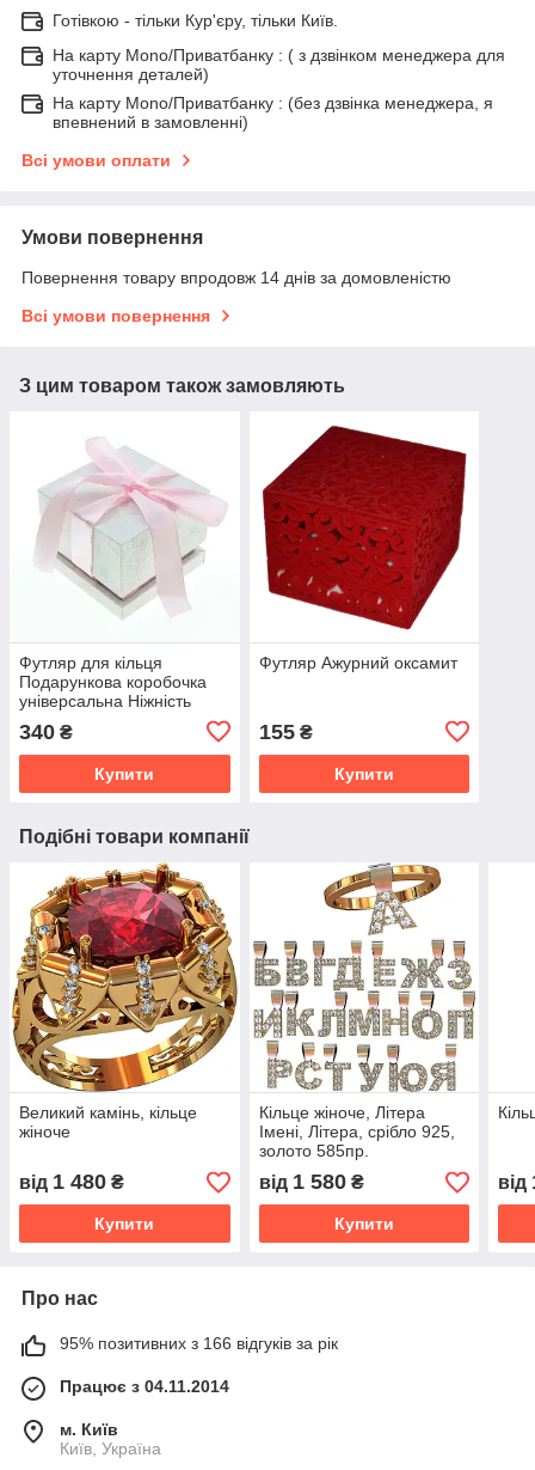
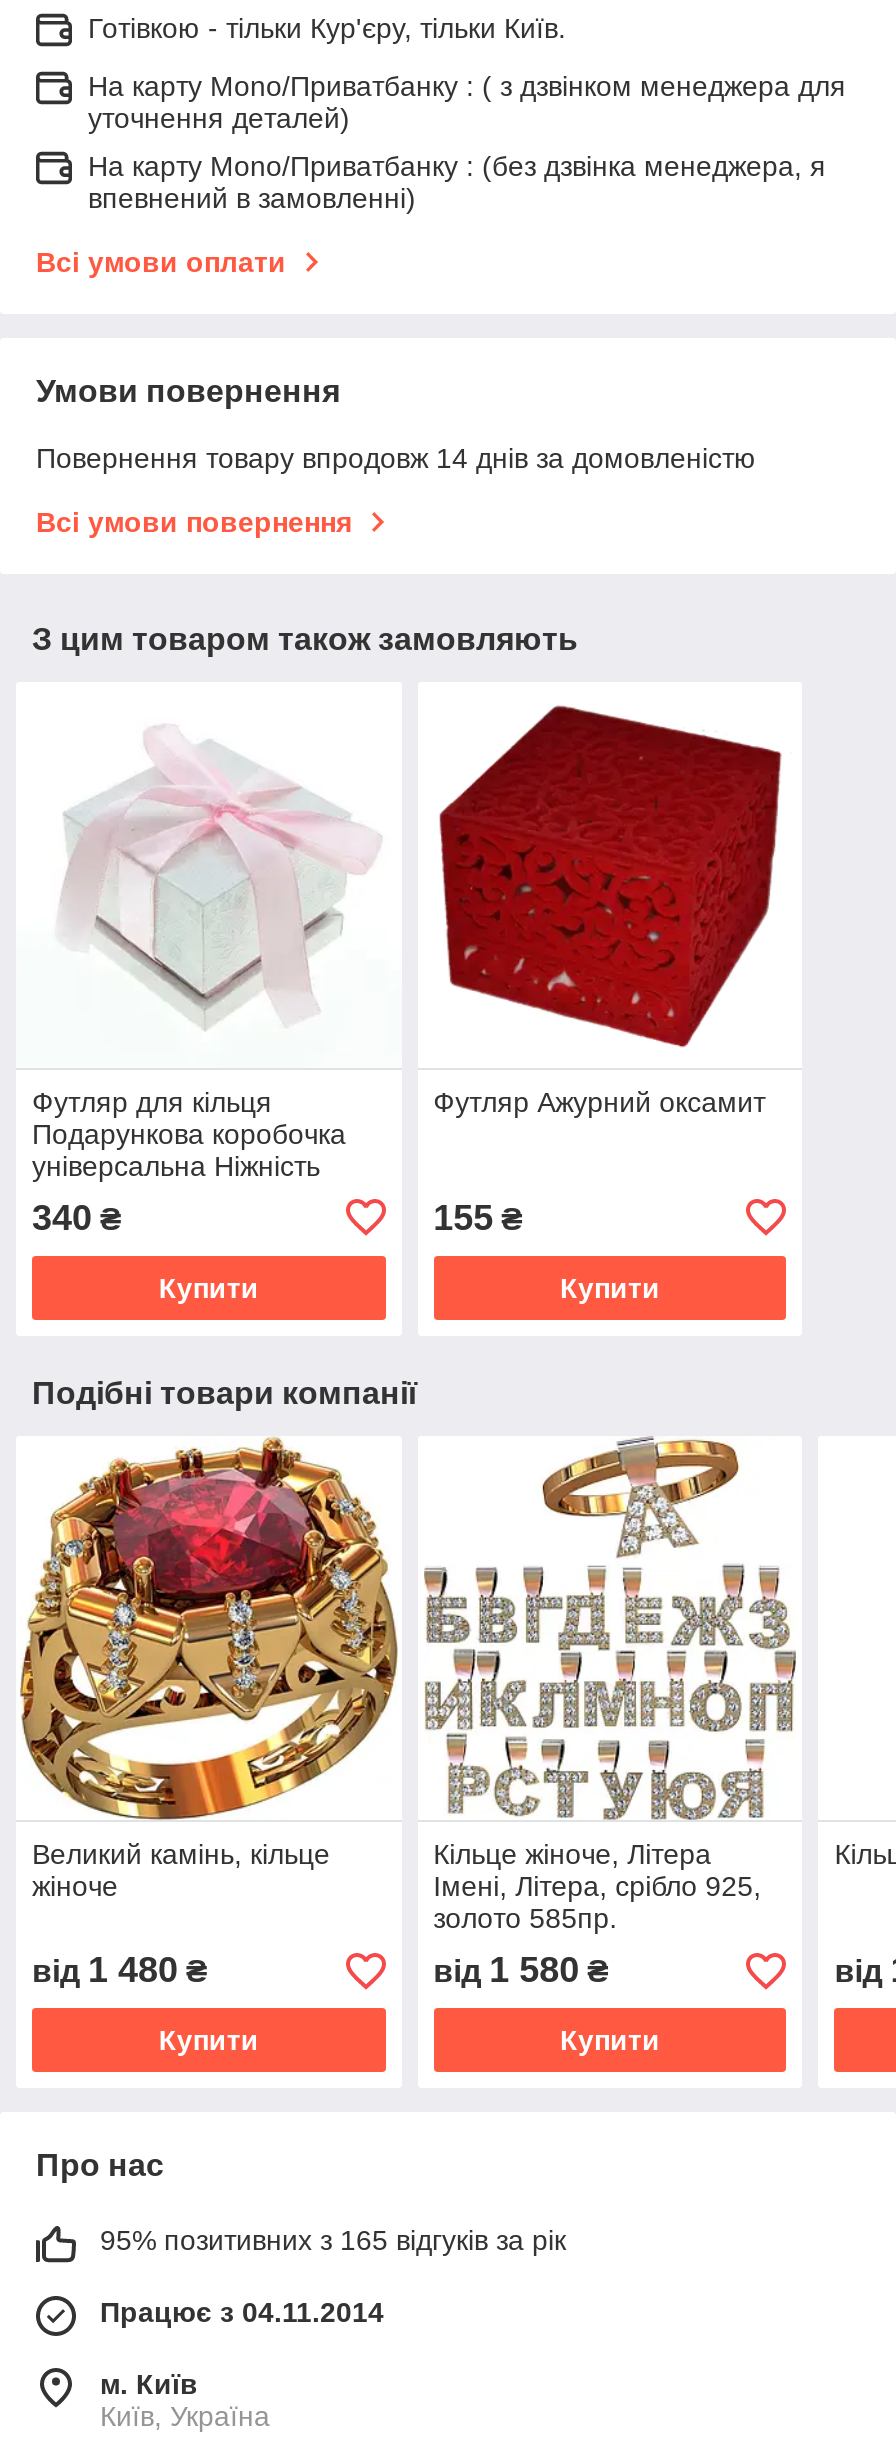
[60,1334,338,1353] 95% позитивних з 166 відгуків за рік -> [100,2225,566,2257] 95% позитивних з 165 відгуків за рік

